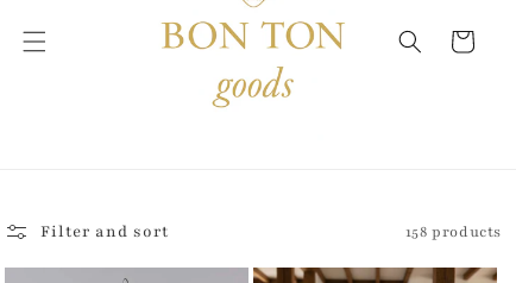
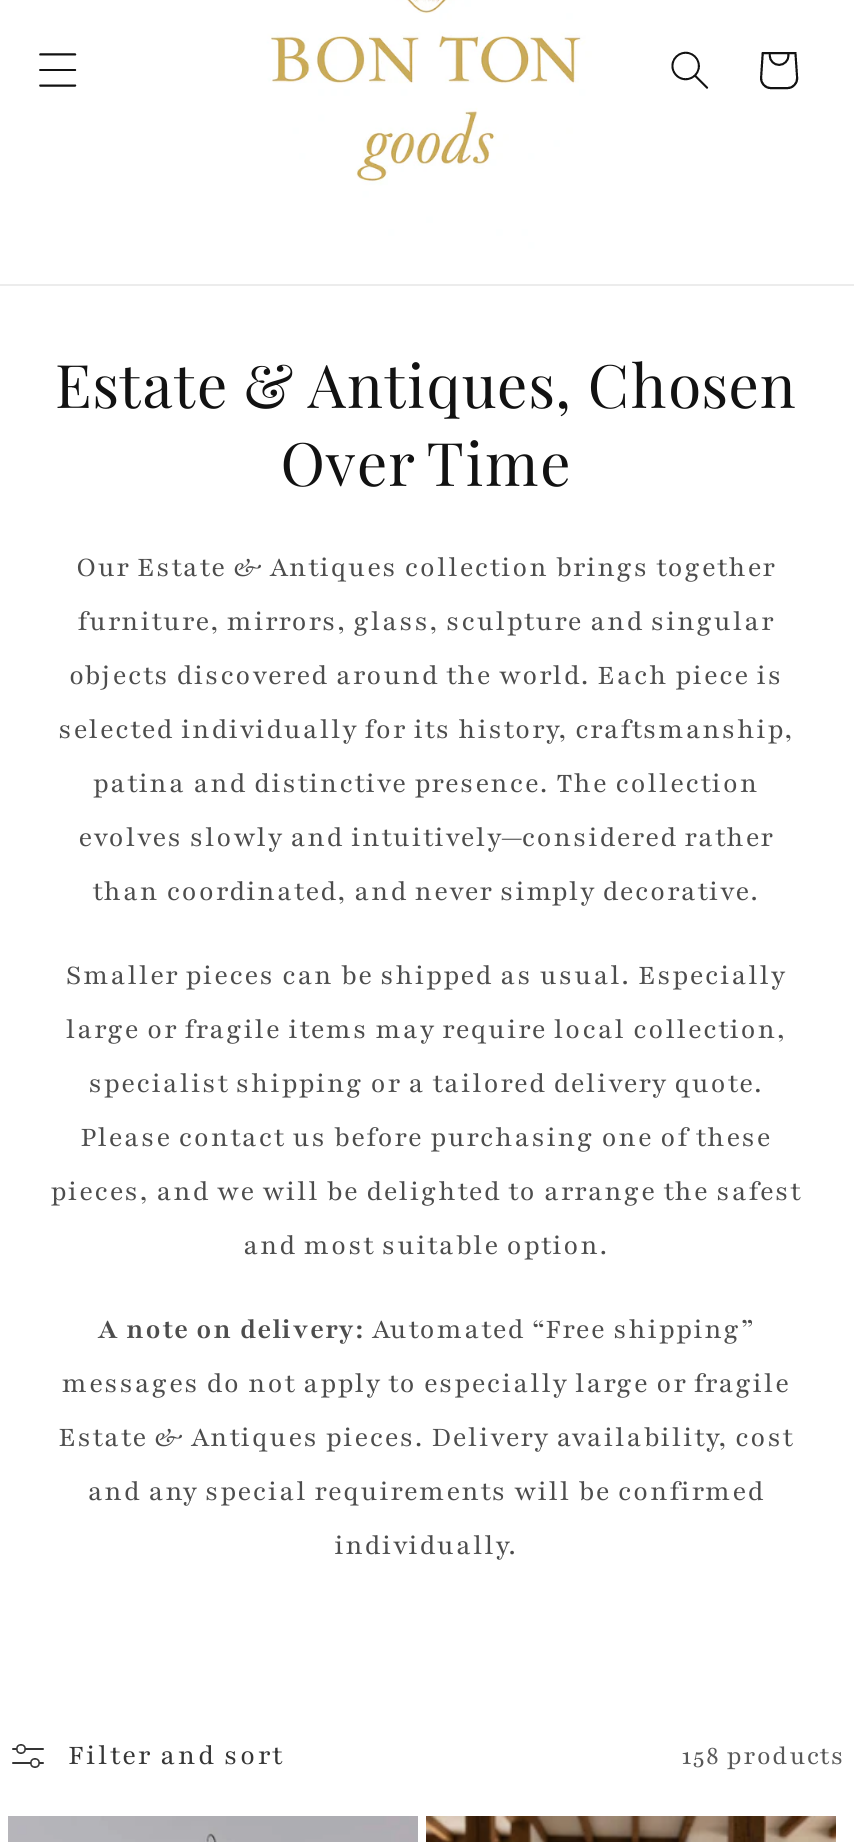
none -> [51,345,801,1565] Estate & Antiques, Chosen | Over Time | Our Estate & Antiques collection brings together | furniture, mirrors, glass, sculpture and singular | objects discovered around the world. Each piece is | selected individually for its history, craftsmanship, | patina and distinctive presence. The collection | evolves slowly and intuitively—considered rather | than coordinated, and never simply decorative. | Smaller pieces can be shipped as usual. Especially | large or fragile items may require local collection, | specialist shipping or a tailored delivery quote. | Please contact us before purchasing one of these | pieces, and we will be delighted to arrange the safest | and most suitable option. | A note on delivery: Automated “Free shipping” | messages do not apply to especially large or fragile | Estate & Antiques pieces. Delivery availability, cost | and any special requirements will be confirmed | individually.

